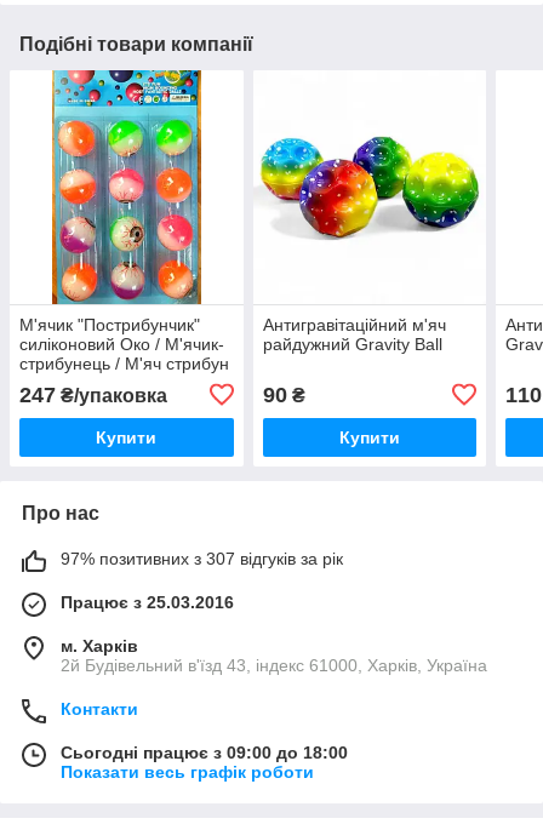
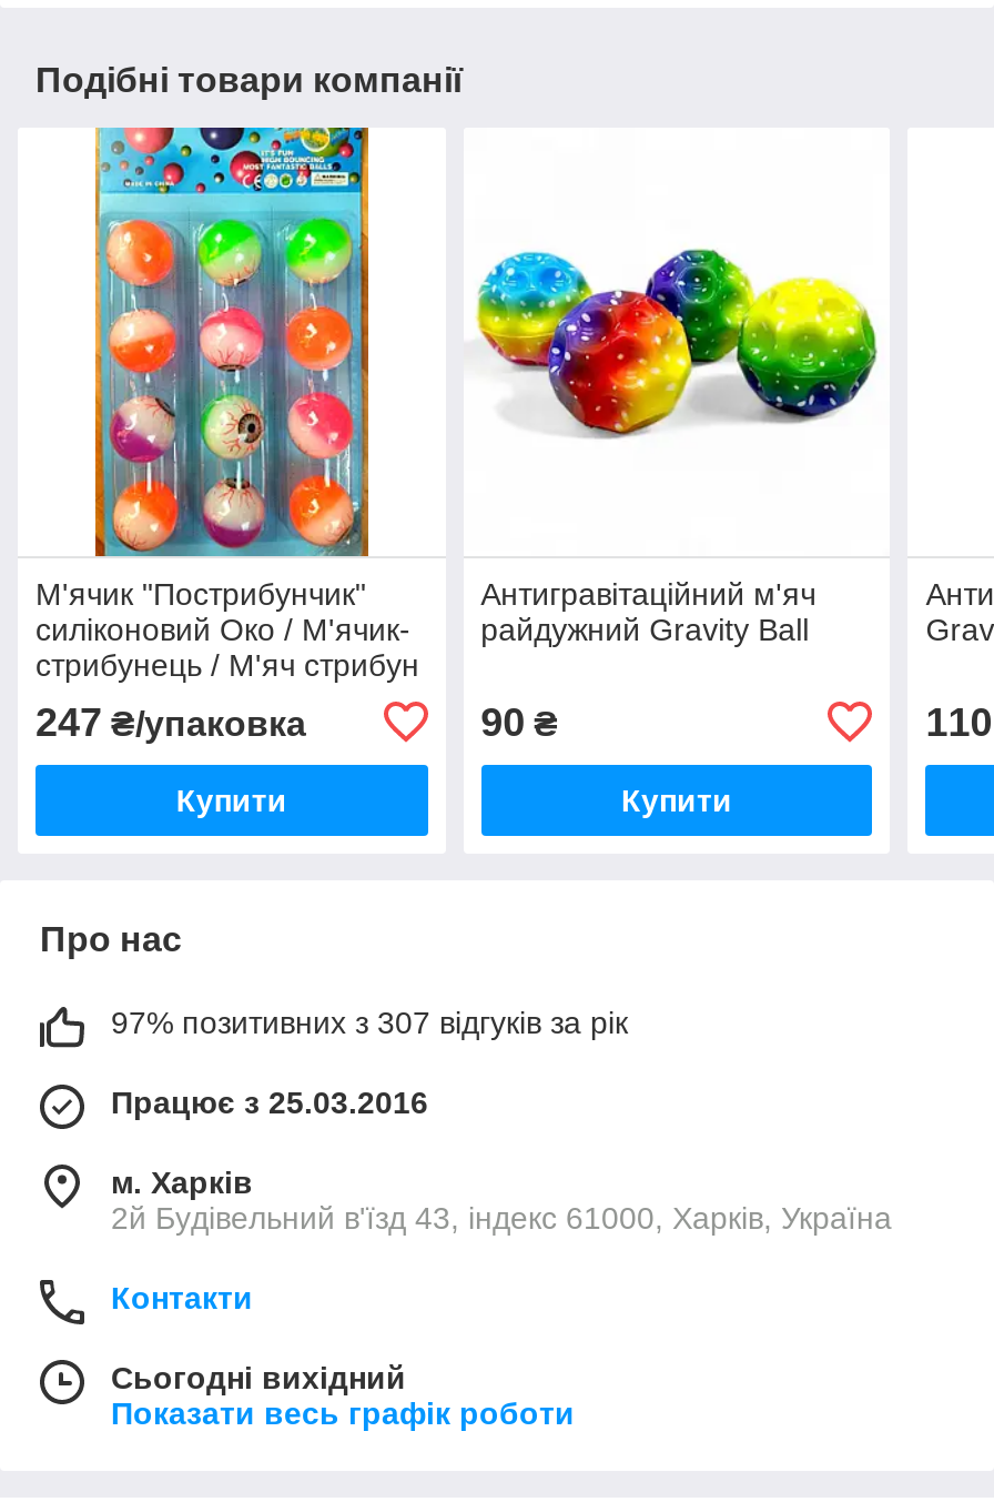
[61,743,348,762] Сьогодні працює з 09:00 до 18:00 -> [111,1359,406,1395] Сьогодні вихідний

